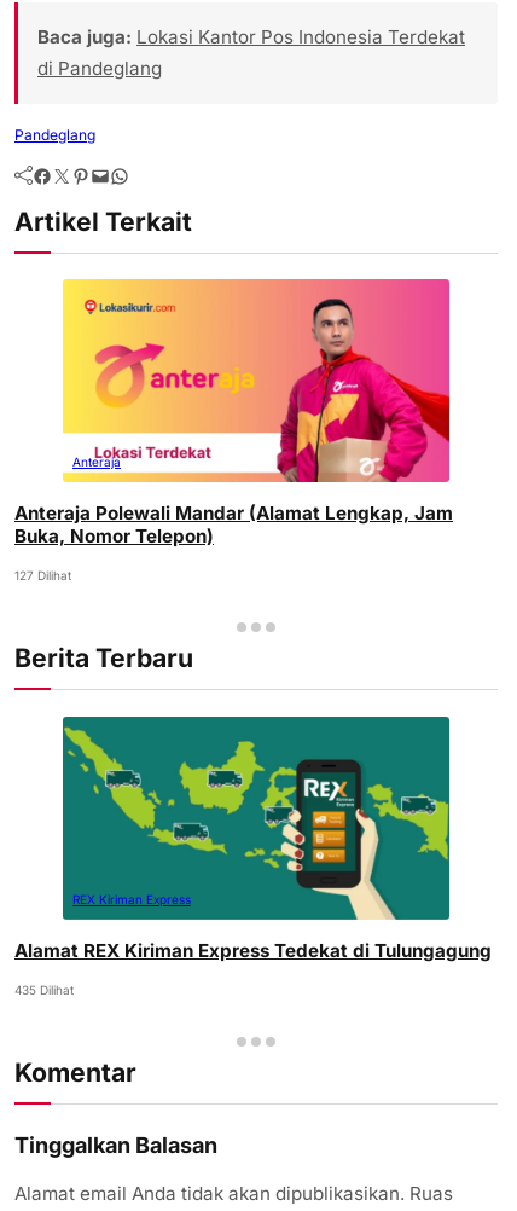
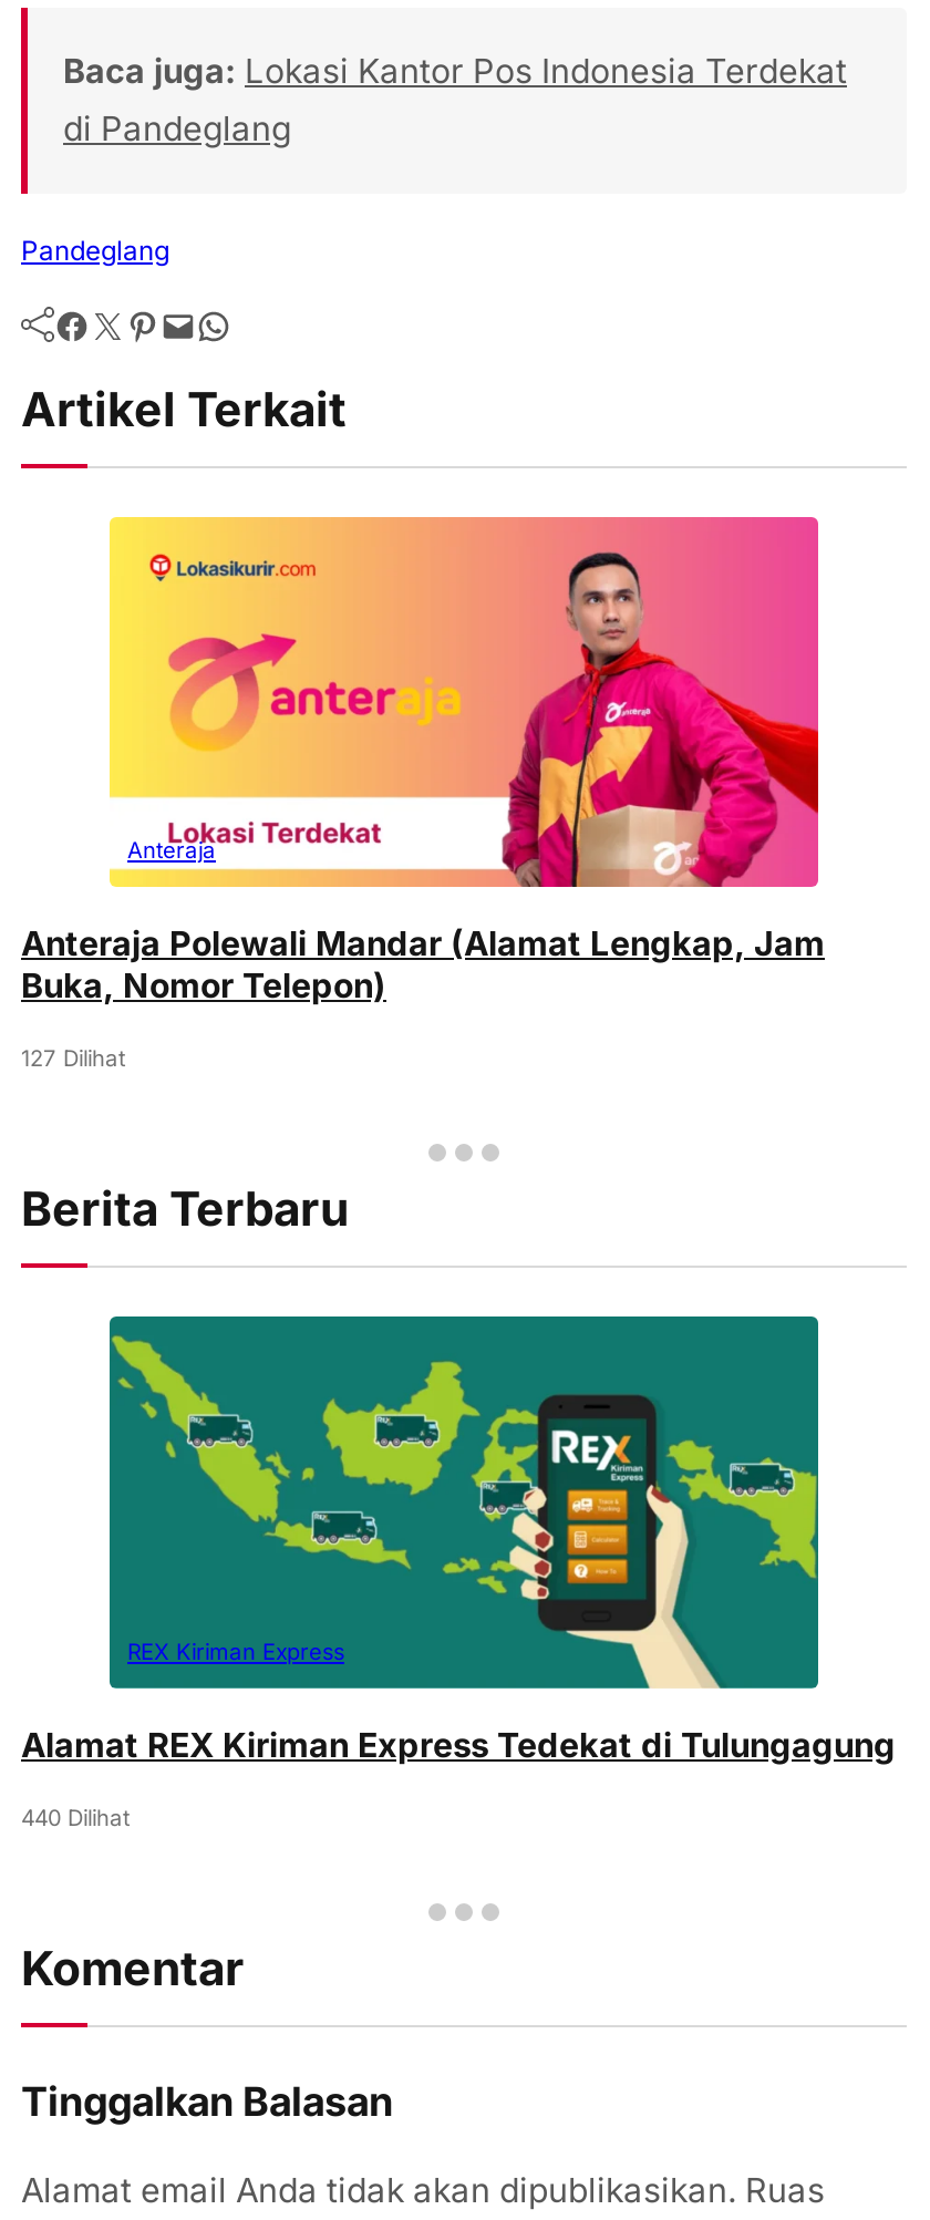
[14,982,74,997] 435 Dilihat -> [21,1803,130,1830] 440 Dilihat

